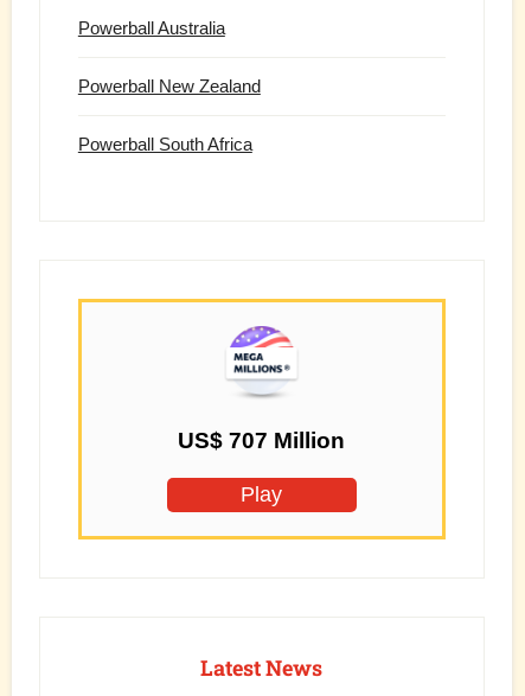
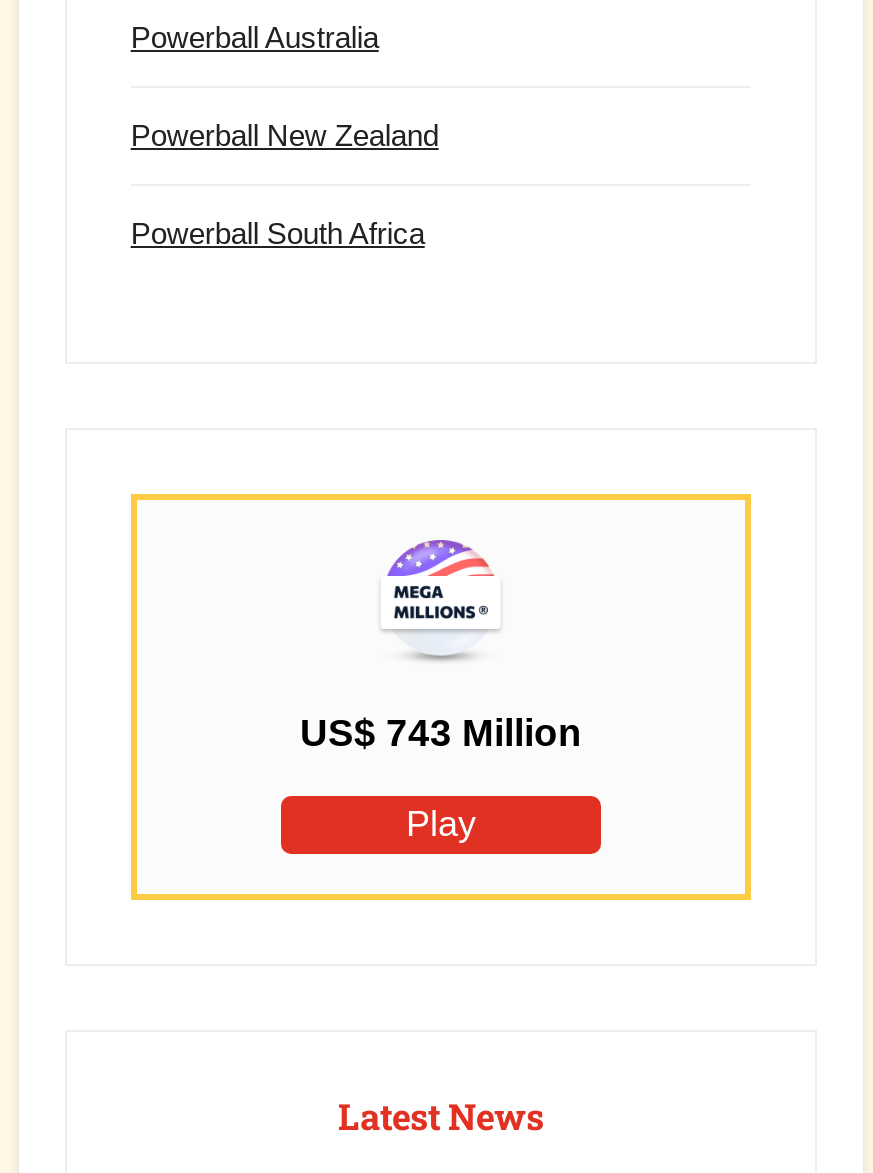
[178,428,345,453] US$ 707 Million -> [300,712,582,754] US$ 743 Million

